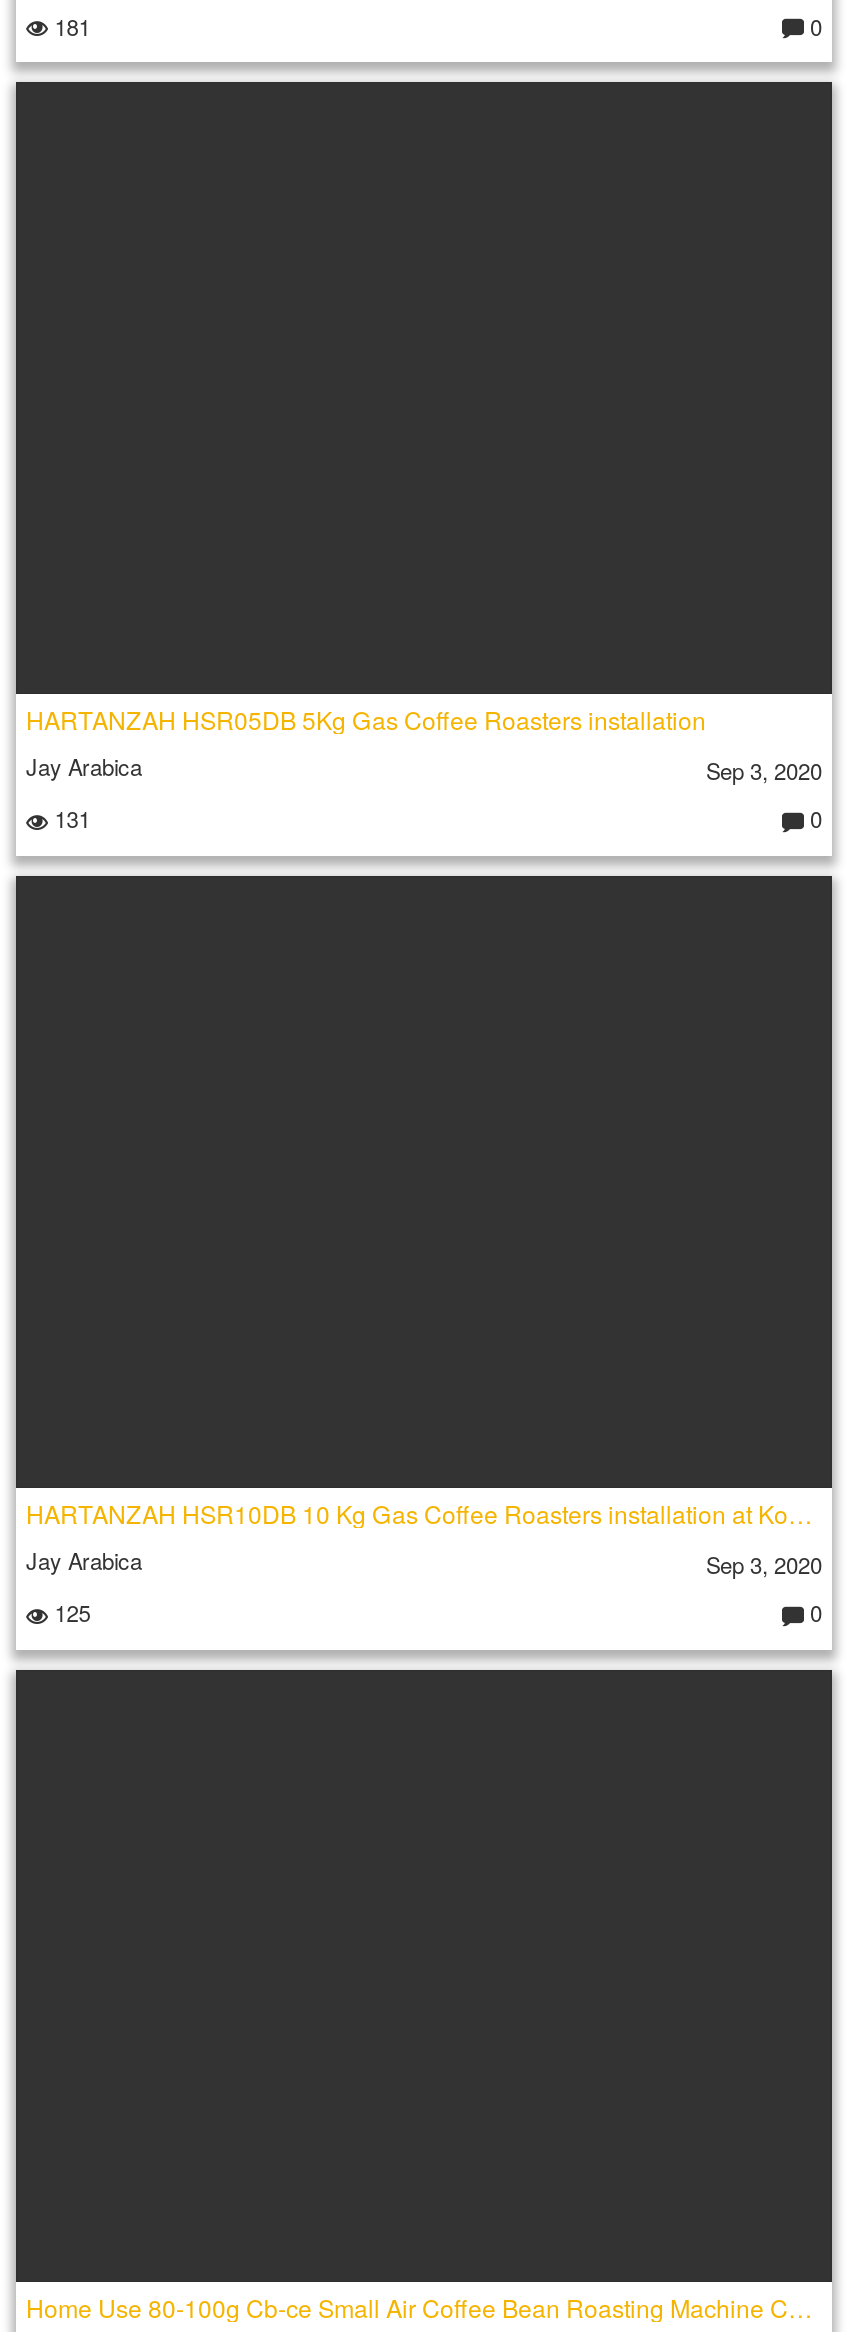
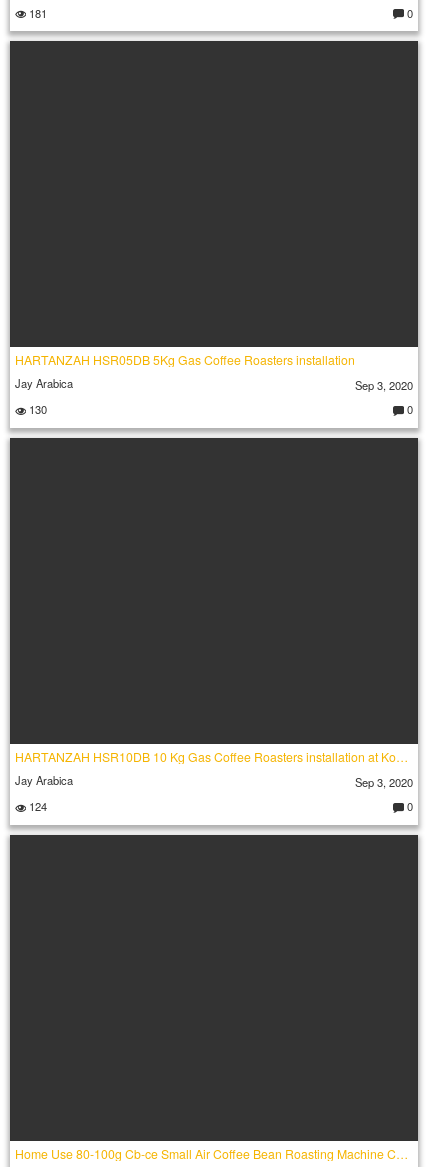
[48,803,90,835] 131 -> [26,401,47,417] 130
[48,1597,90,1629] 125 -> [26,798,47,814] 124

